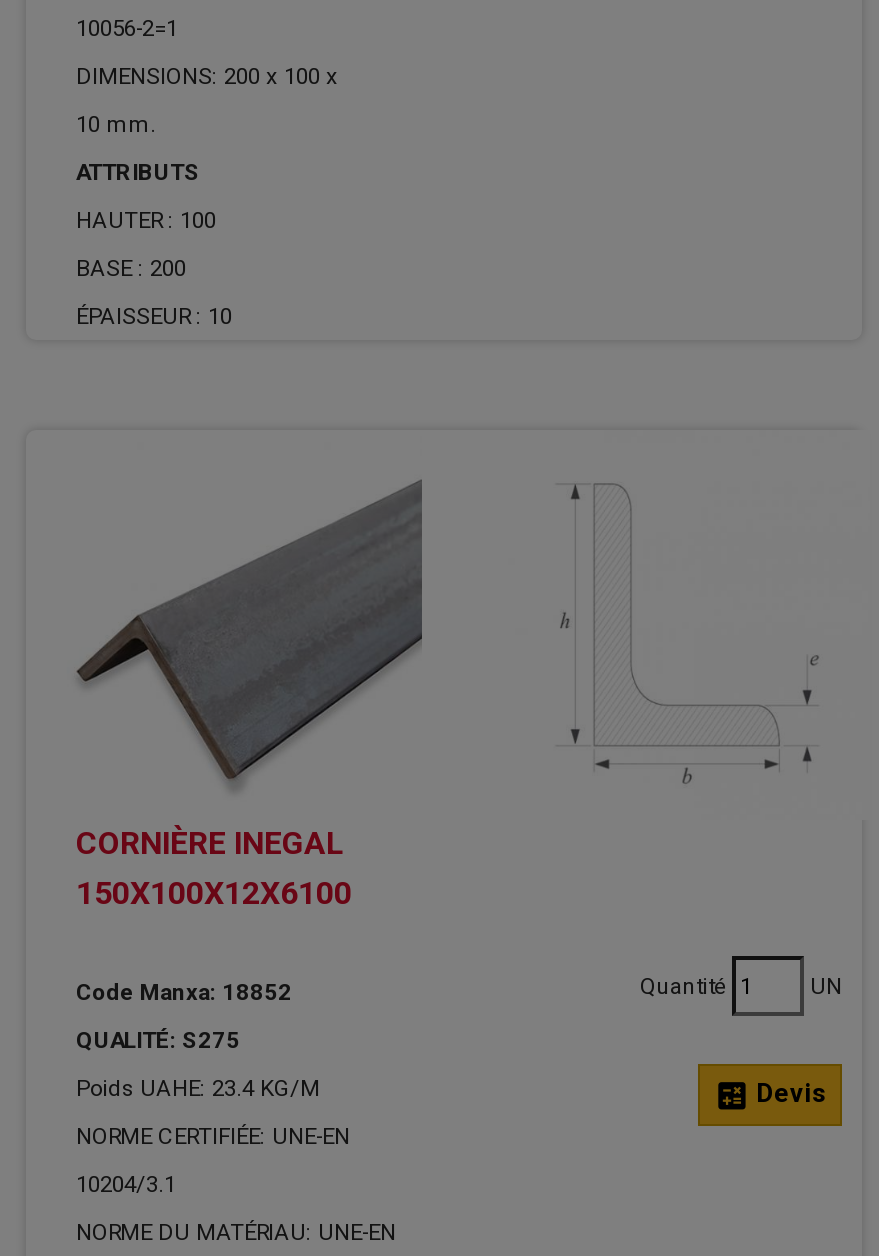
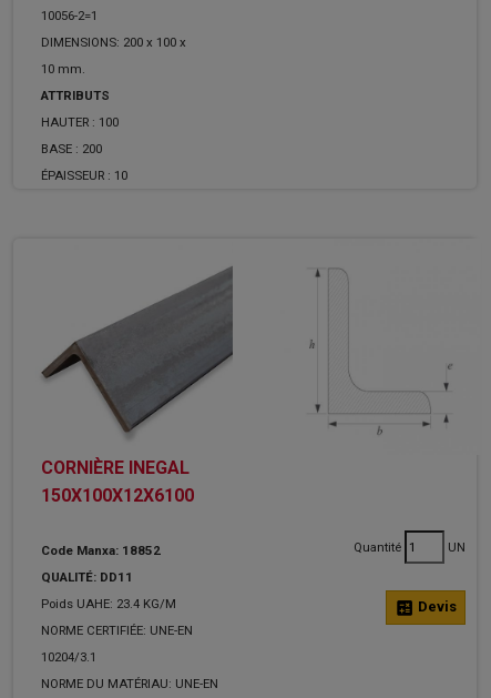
[76,1026,240,1054] QUALITÉ: S275 -> [41,569,133,585] QUALITÉ: DD11

